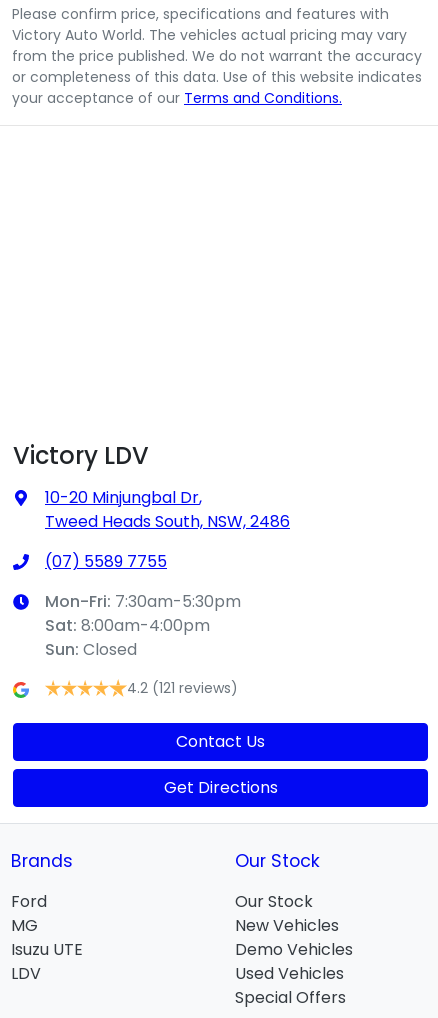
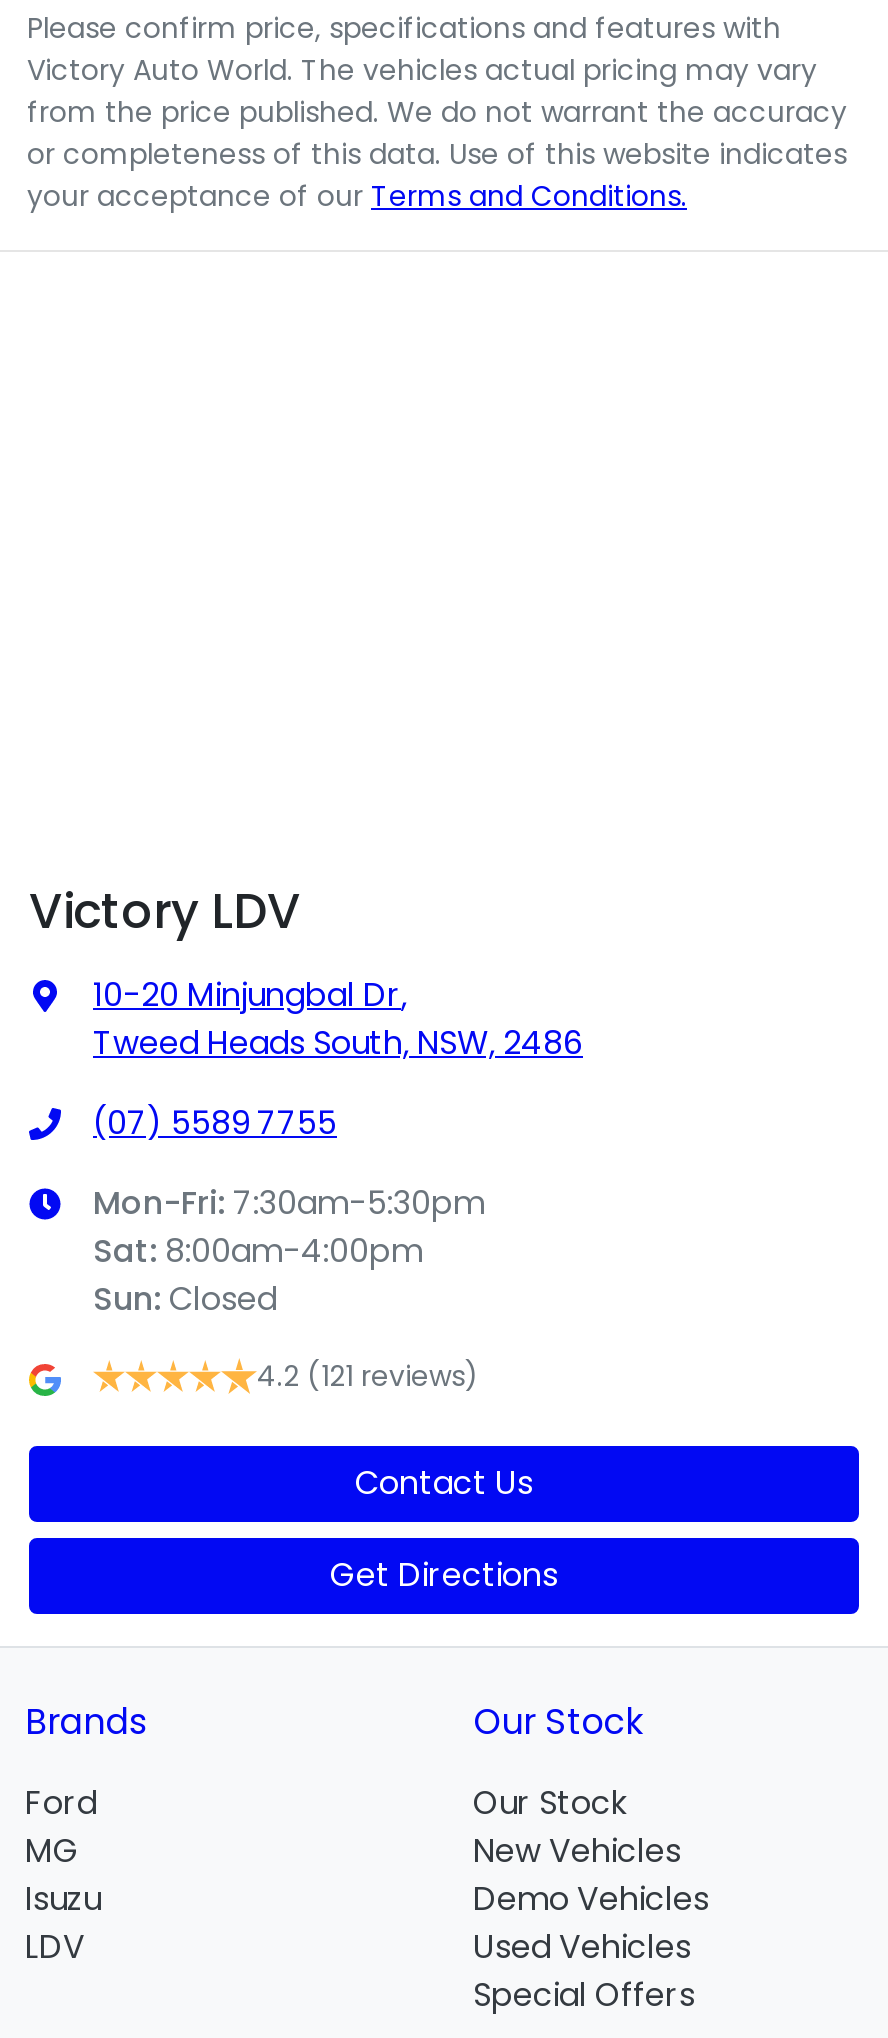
[11,938,83,961] Isuzu UTE -> [25,1875,101,1921] Isuzu

